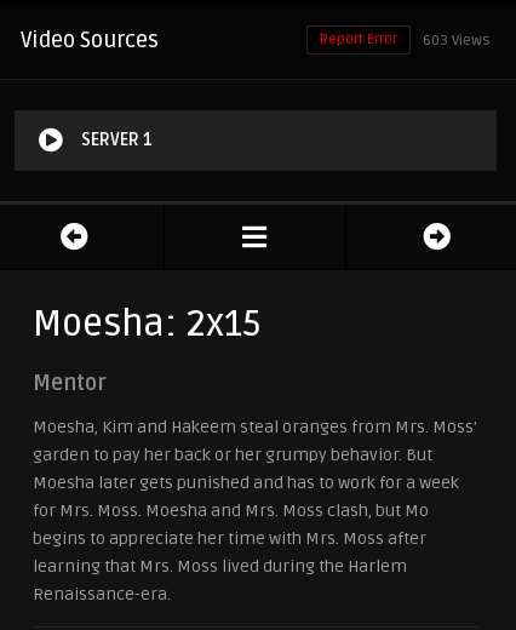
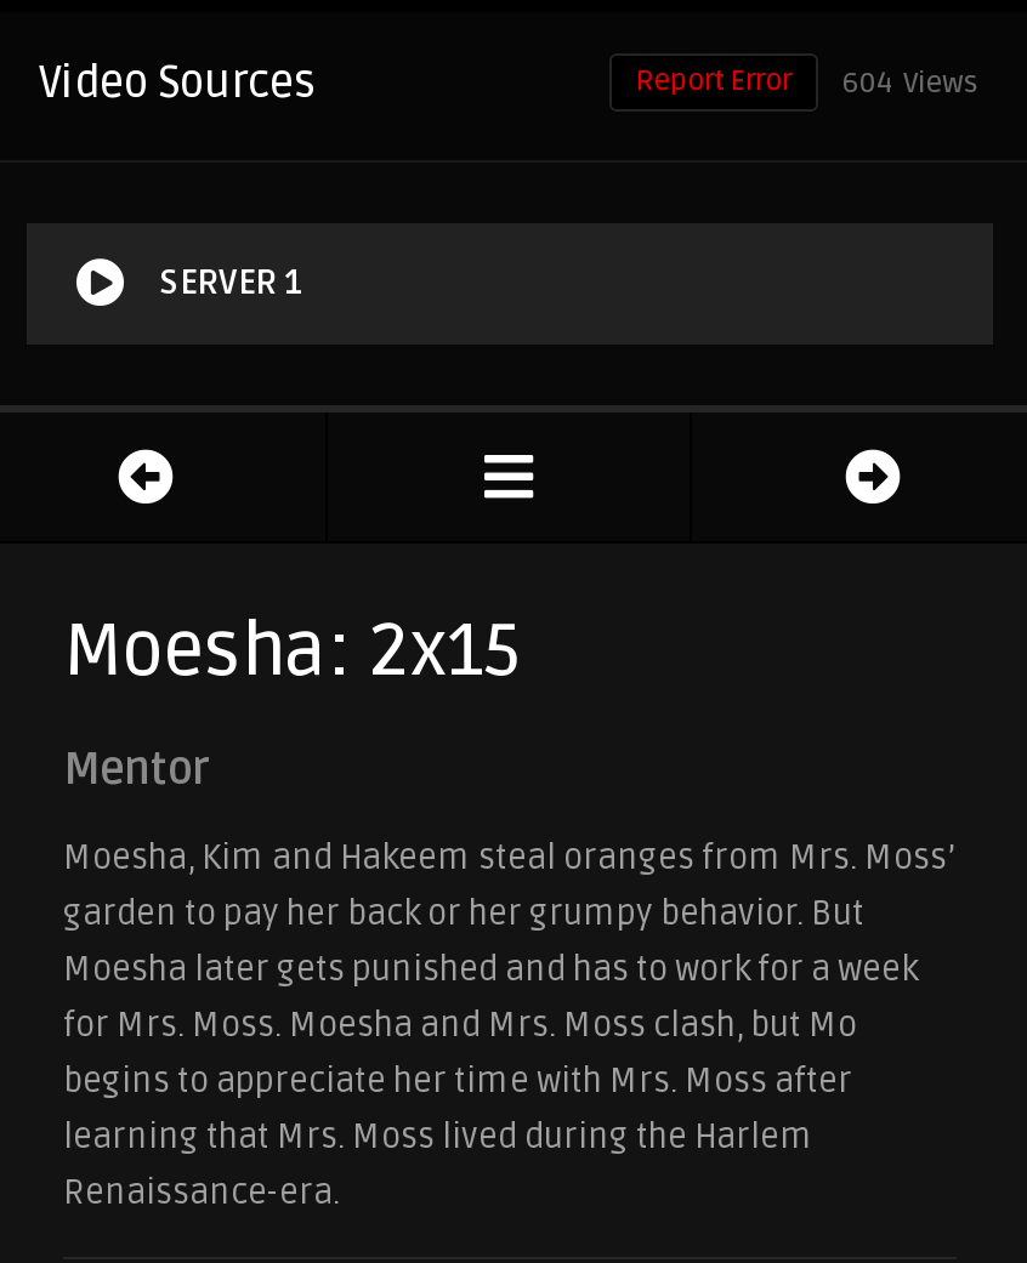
[320,31,491,50] Report Error 603 Views -> [636,64,981,102] Report Error 604 Views

